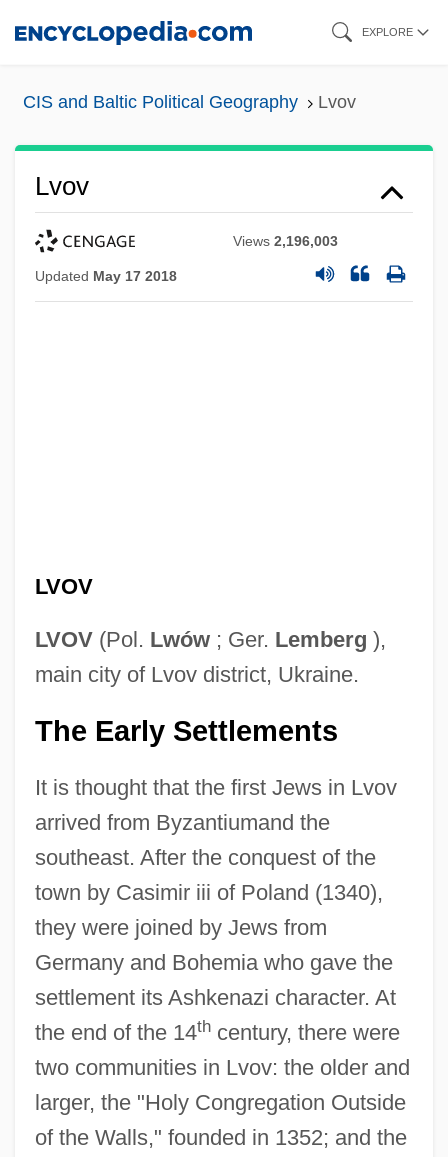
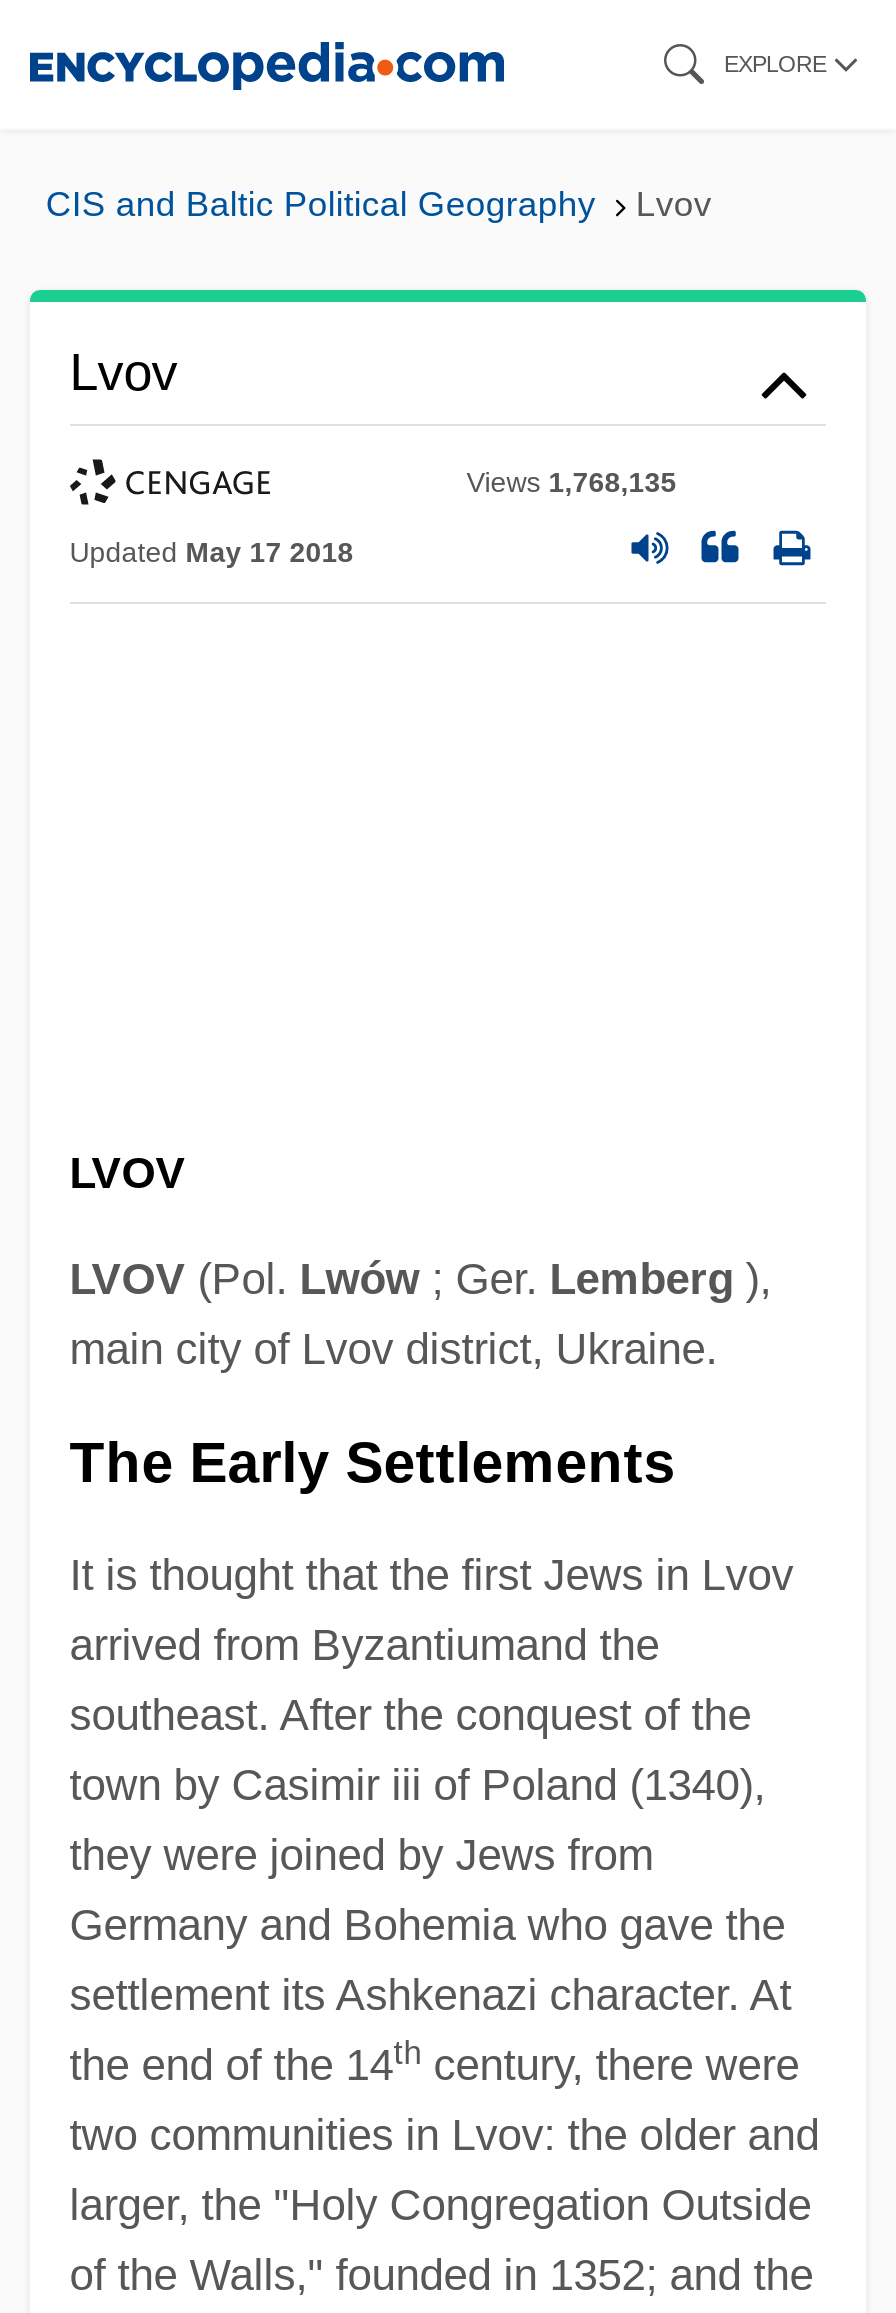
[233,233,338,249] Views 2,196,003 -> [466,466,676,498] Views 1,768,135

